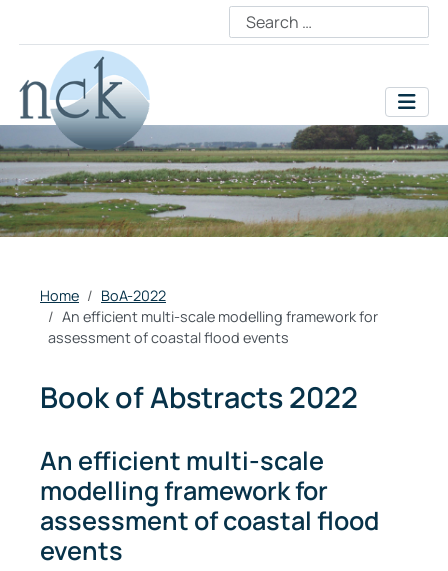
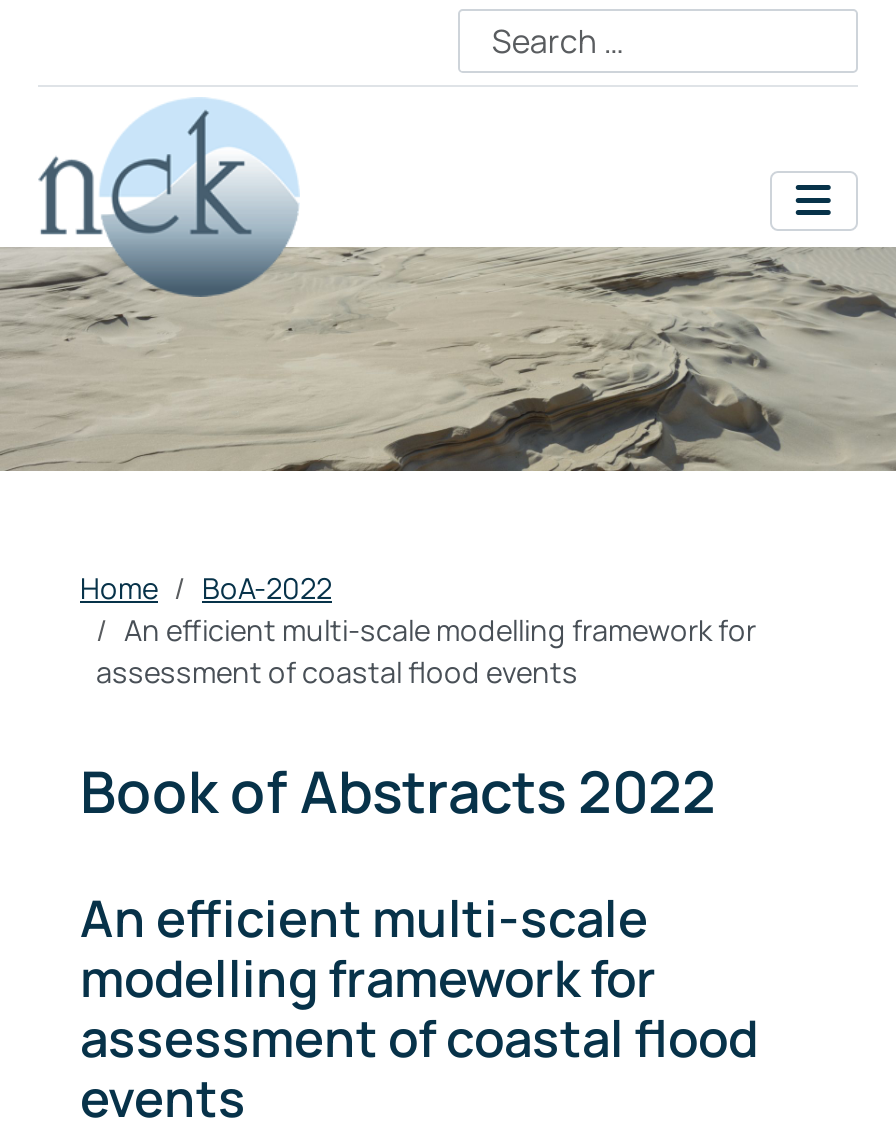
[3,125,445,238] [image] -> [6,247,890,473] [image]

